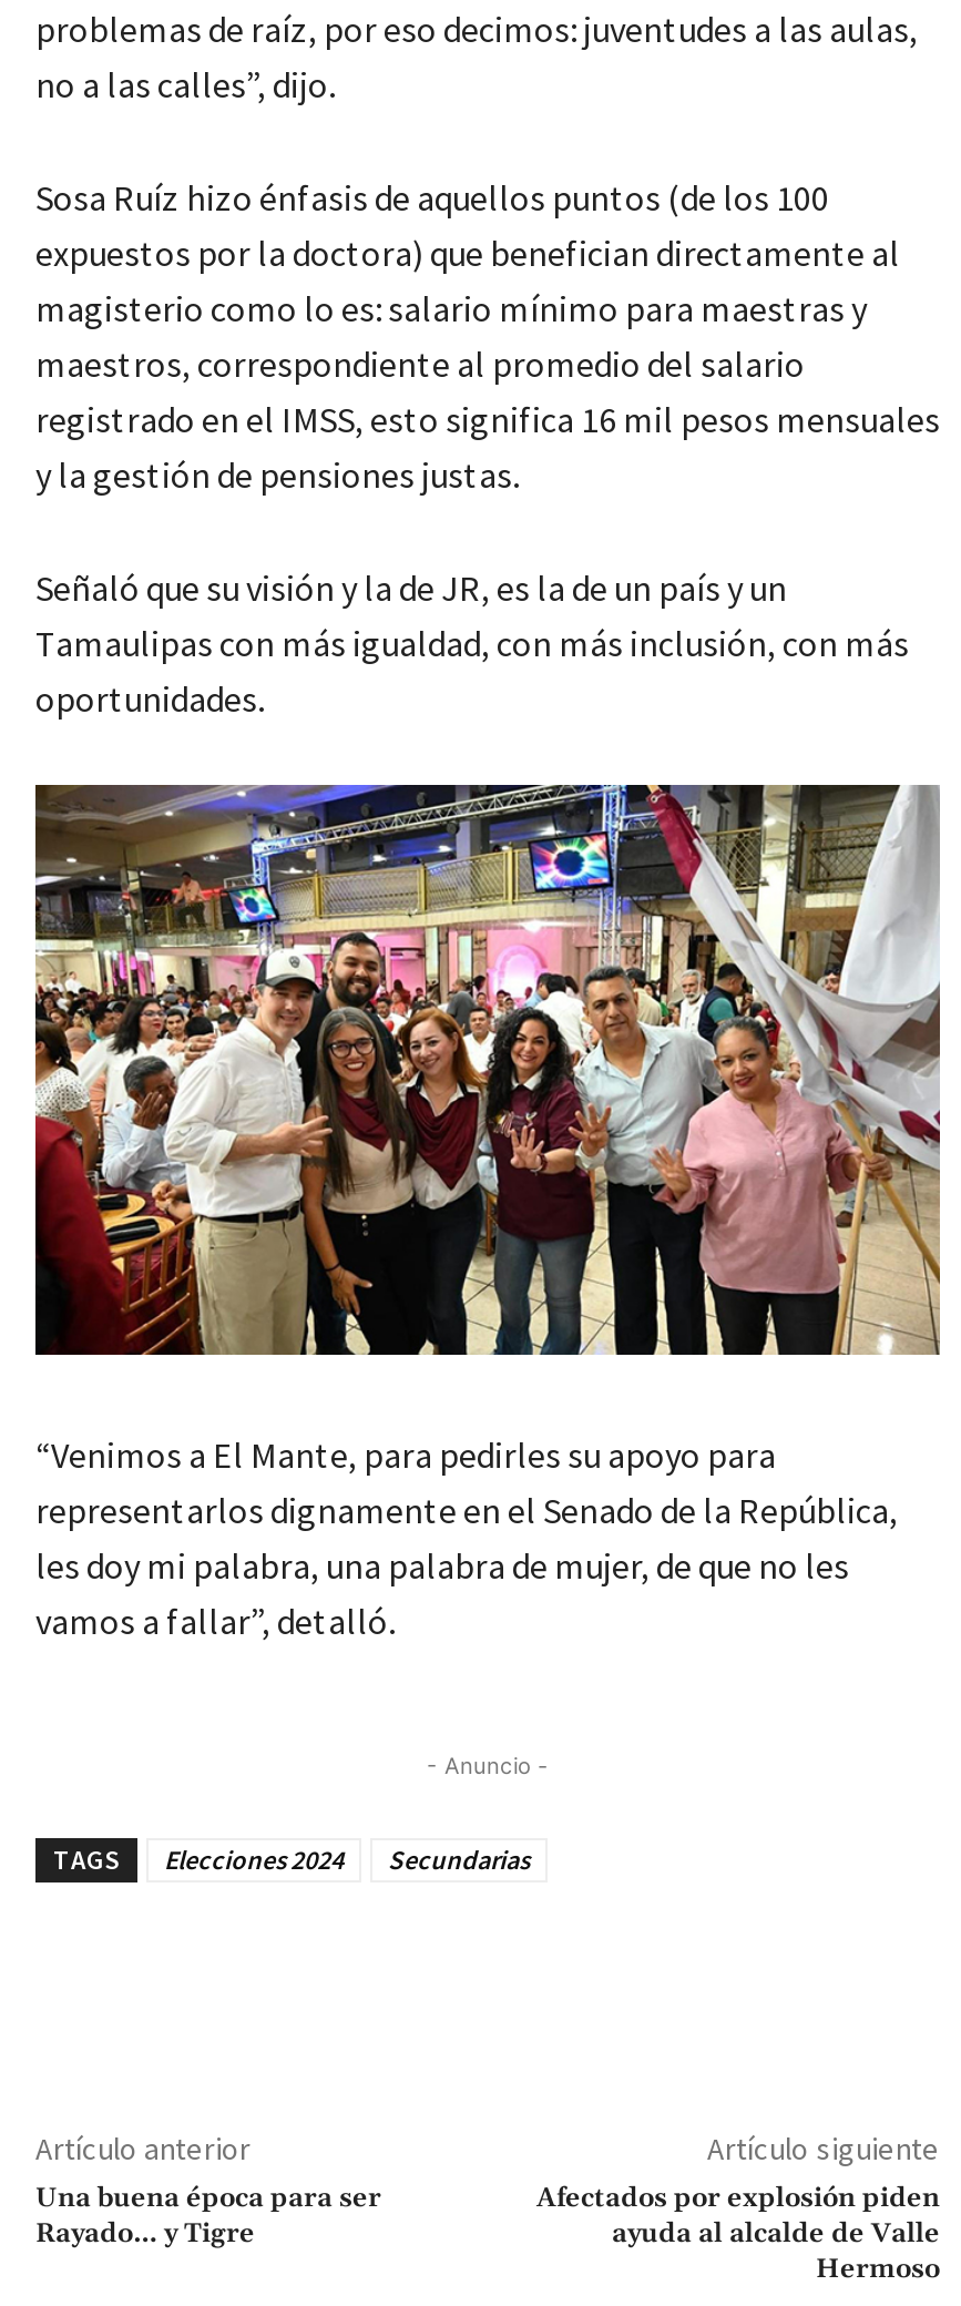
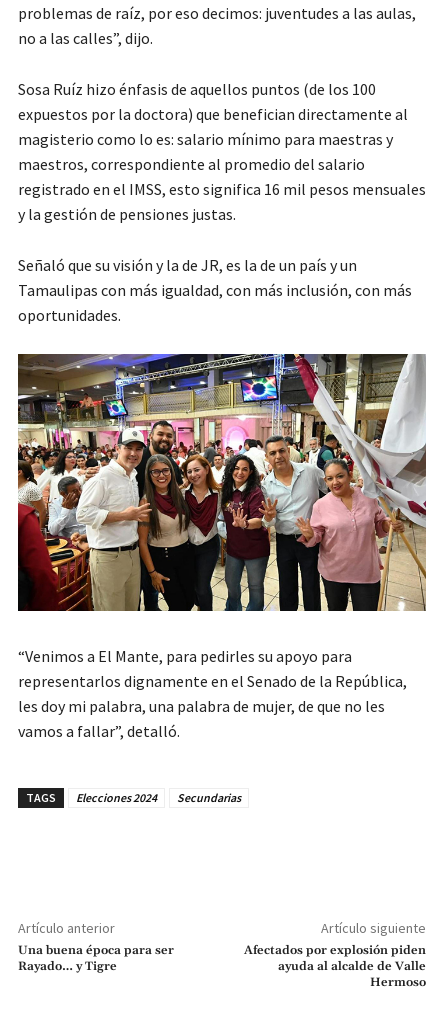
[427,1751,549,1777] - Anuncio - -> none

